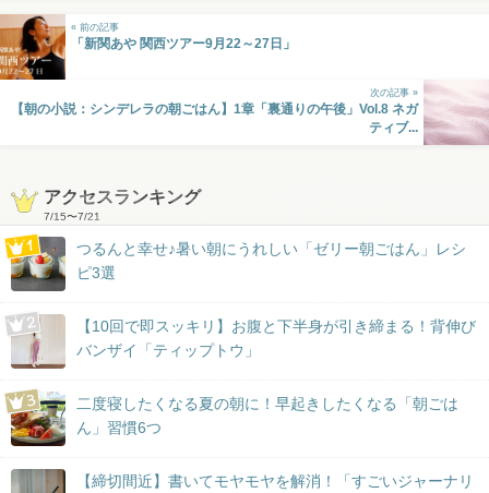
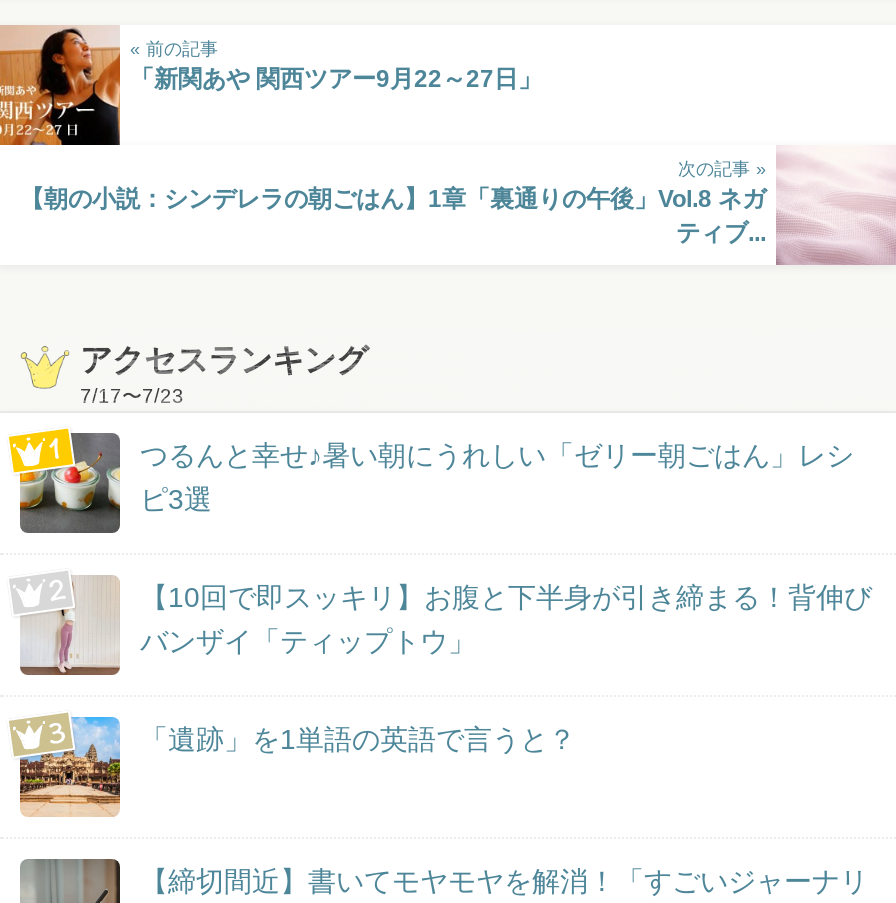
[44,210,100,222] 7/15〜7/21 -> [80,384,184,406] 7/17〜7/23
[10,392,458,447] [image] | 二度寝したくなる夏の朝に！早起きしたくなる「朝ごは | ん」習慣6つ -> [20,715,576,817] [image] | 「遺跡」を1単語の英語で言うと？

